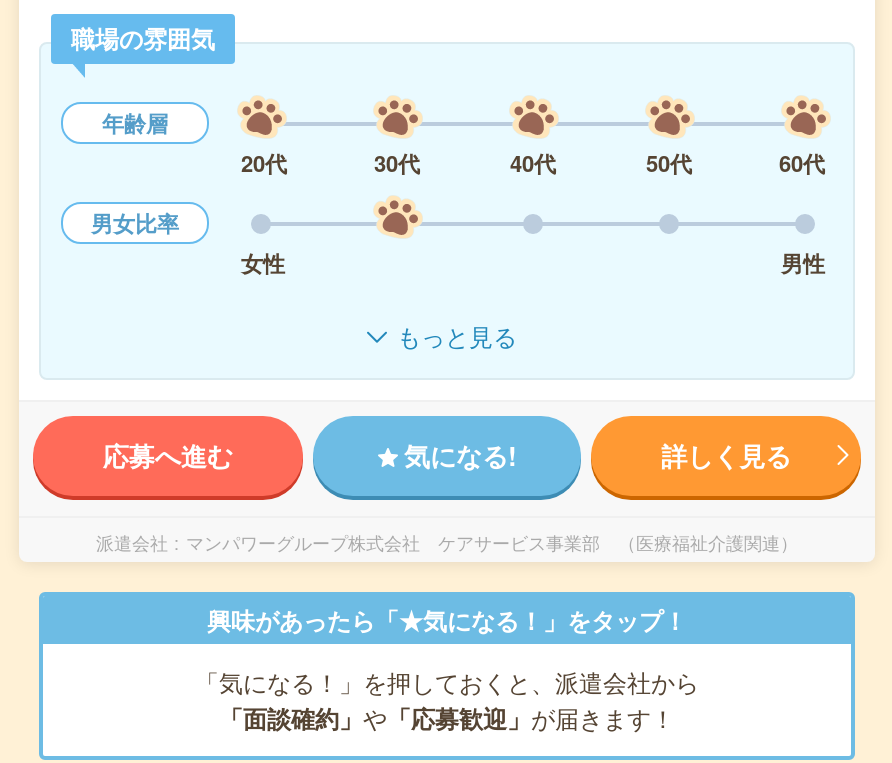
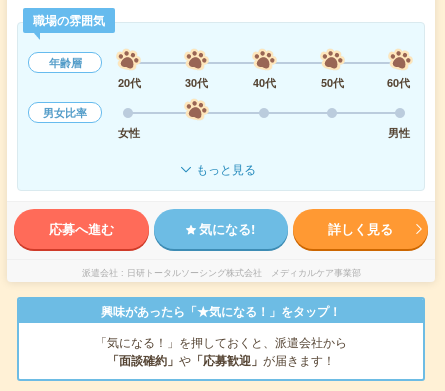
[186,531,798,557] マンパワーグループ株式会社 ケアサービス事業部 （医療福祉介護関連） -> [126,266,360,279] 日研トータルソーシング株式会社 メディカルケア事業部

